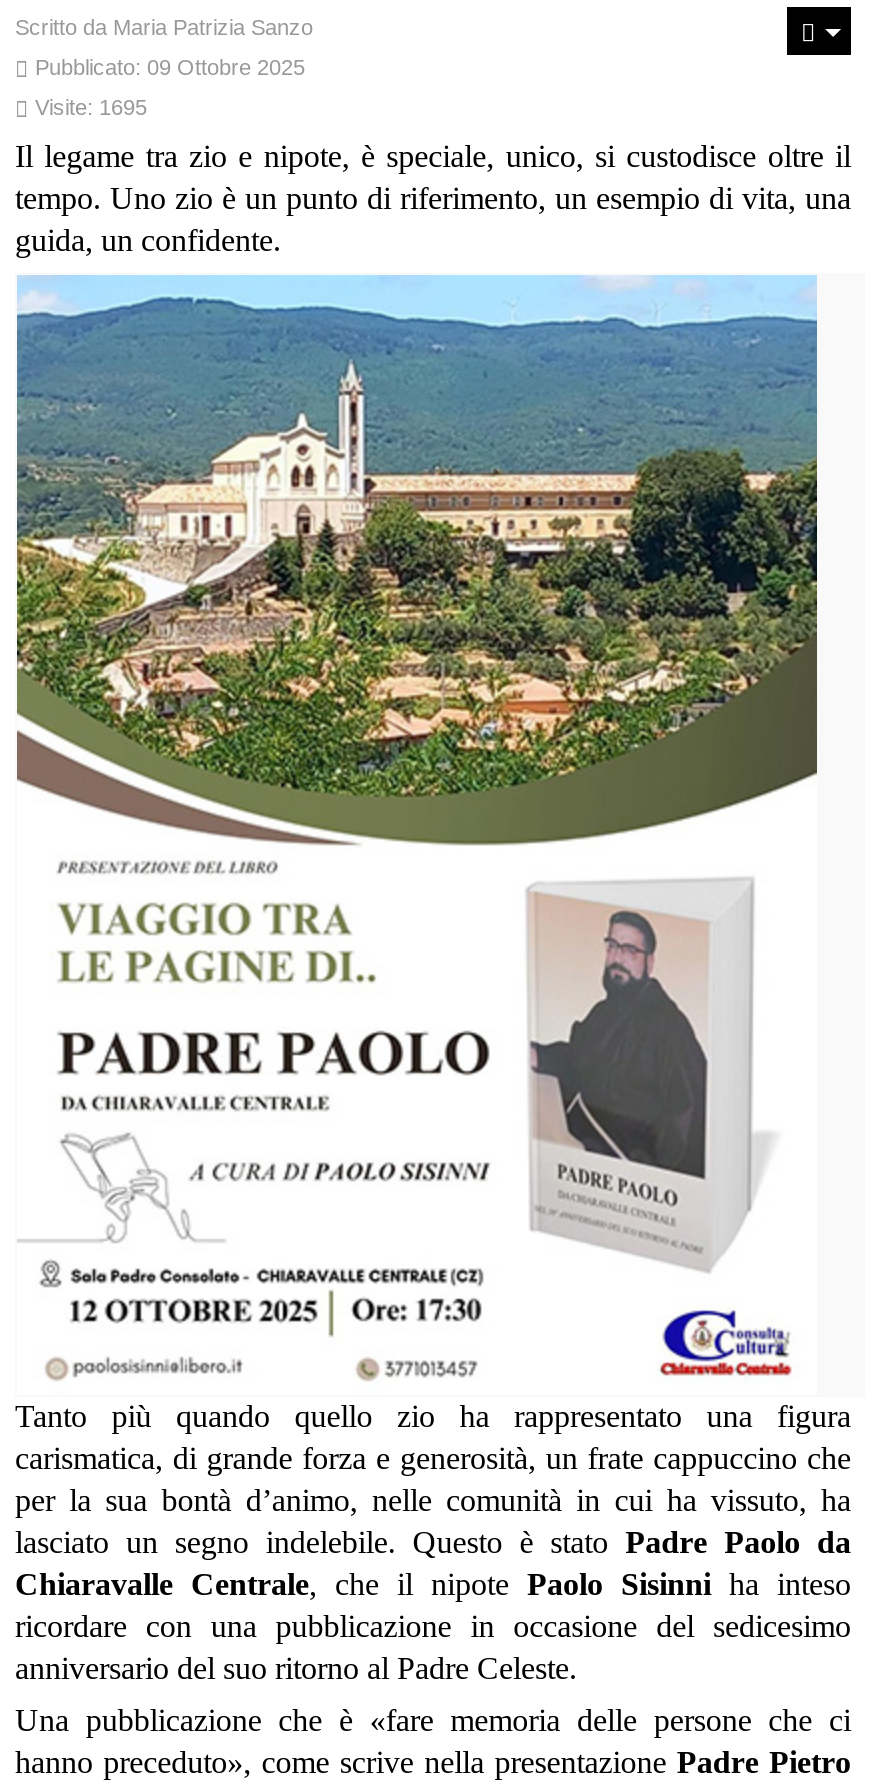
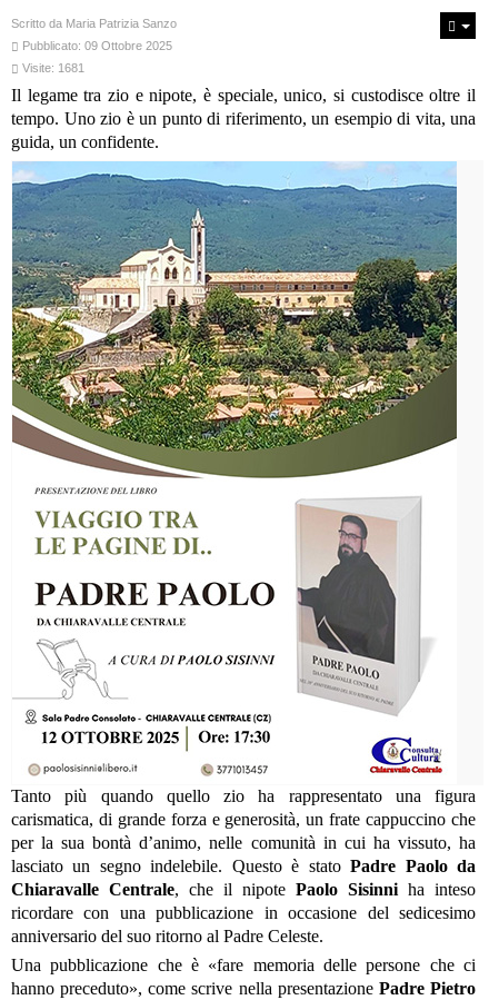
[35,95,147,119] Visite: 1695 -> [22,61,84,75] Visite: 1681

